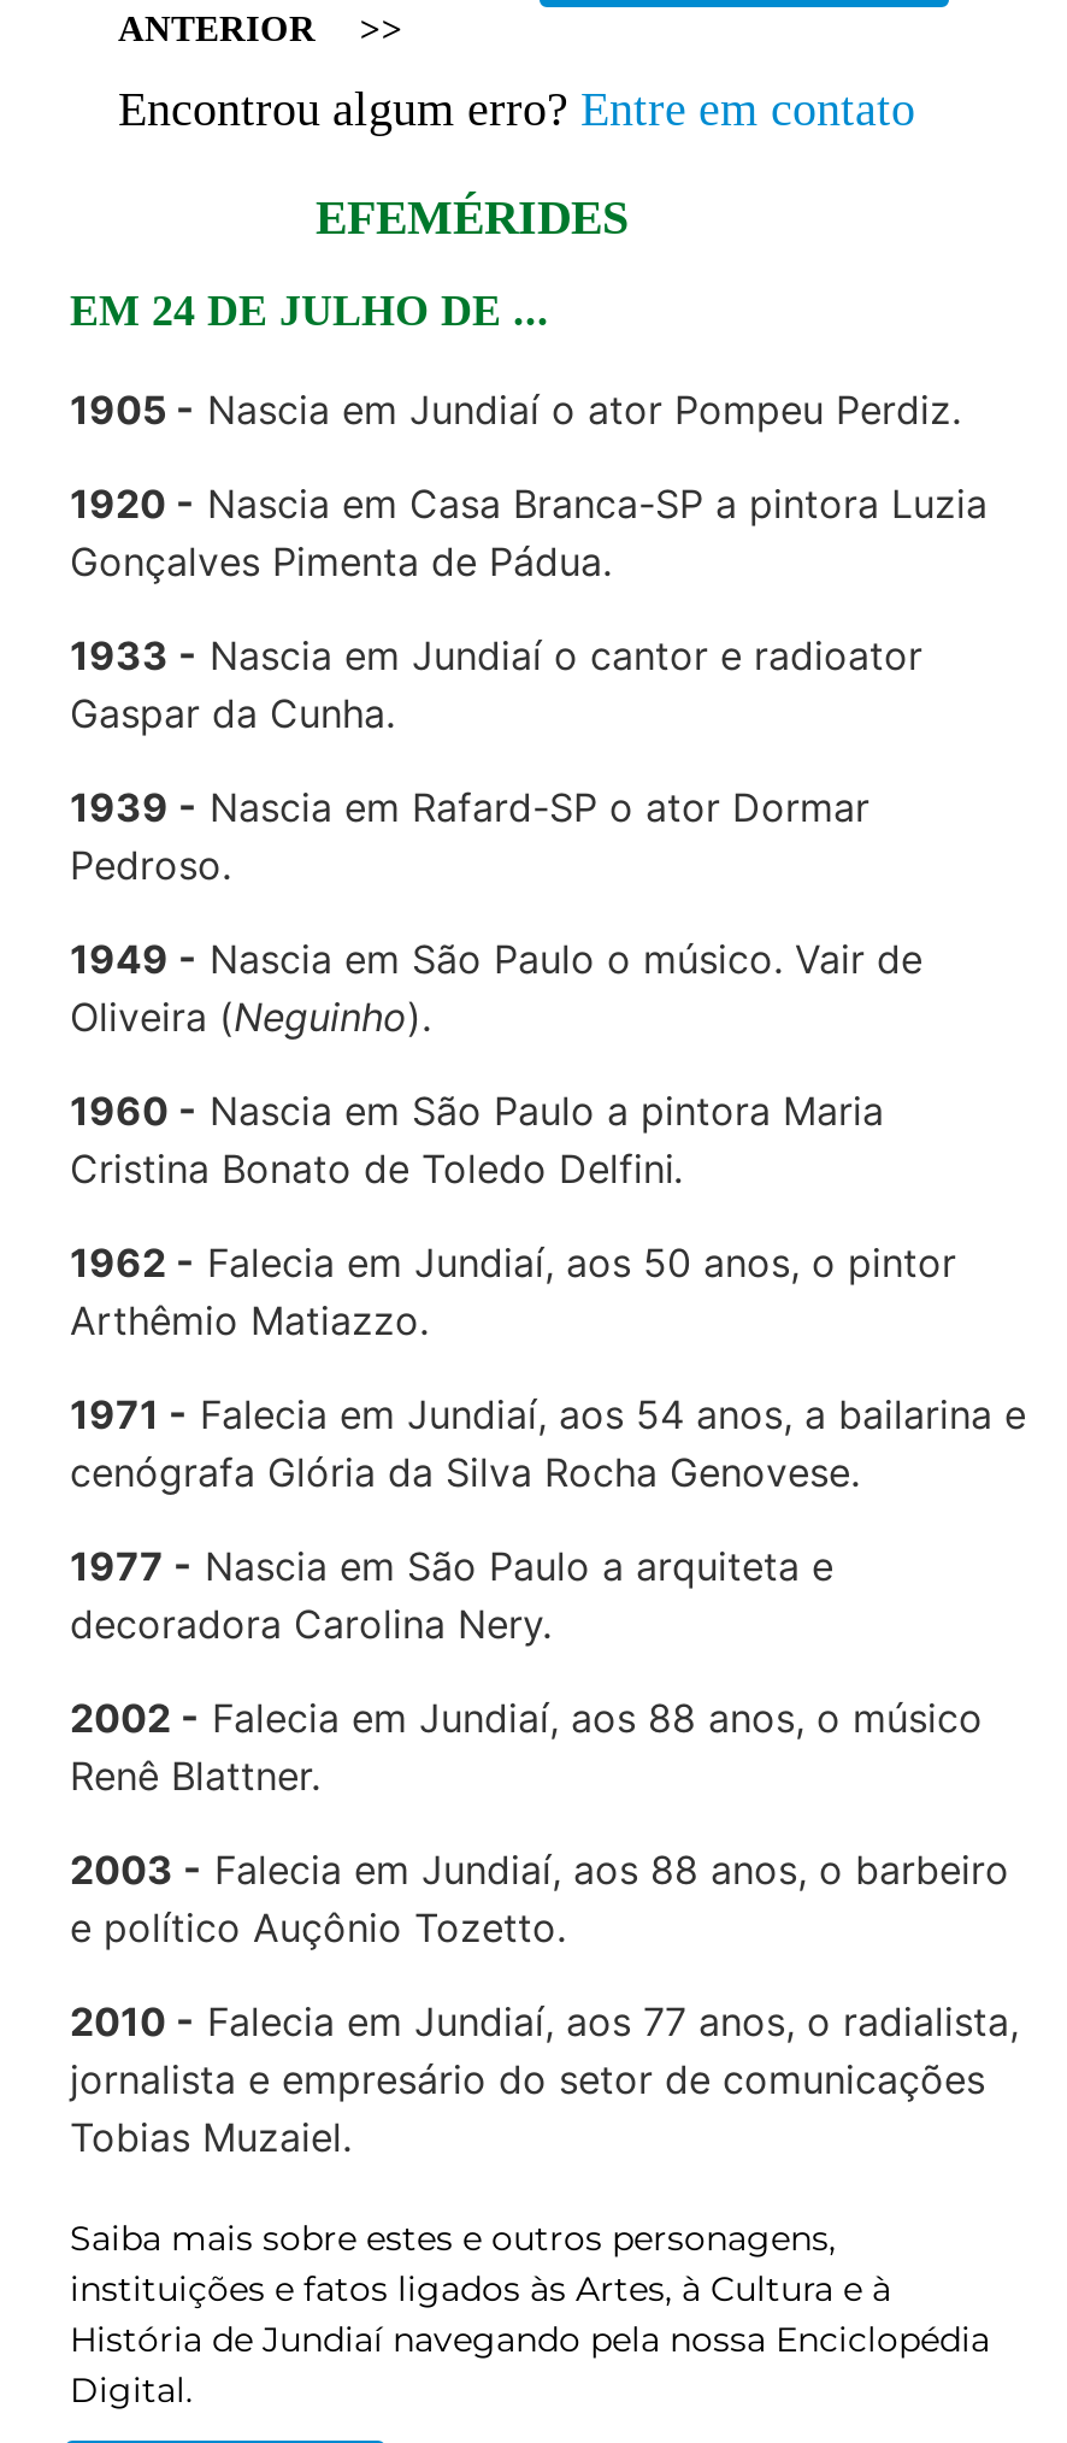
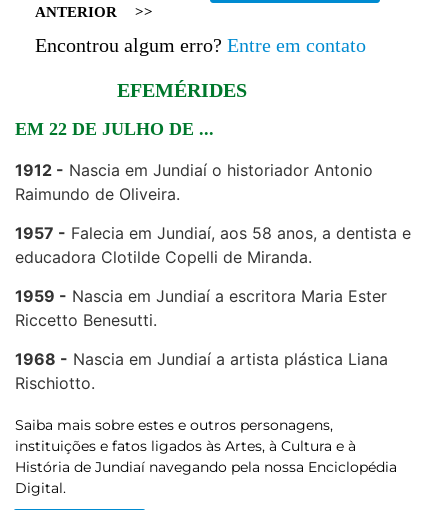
[70,288,1026,2162] EM 24 DE JULHO DE ... | 1905 | Nascia em Jundiaí o ator Pompeu Perdiz. | 1920 | Nascia em Casa Branca-SP a pintora Luzia | Gonçalves Pimenta de Pádua. | 1933 | Nascia em Jundiaí o cantor e radioator | Gaspar da Cunha. | 1939 | Nascia em Rafard-SP o ator Dormar | Pedroso. | 1949 | Nascia em São Paulo o músico. Vair de | Oliveira (Neguinho). | 1960 | Nascia em São Paulo a pintora Maria | Cristina Bonato de Toledo Delfini. | 1962 | Falecia em Jundiaí, aos 50 anos, o pintor | Arthêmio Matiazzo. | 1971 | Falecia em Jundiaí, aos 54 anos, a bailarina e | cenógrafa Glória da Silva Rocha Genovese. | 1977 | Nascia em São Paulo a arquiteta e | decoradora Carolina Nery. | 2002 | Falecia em Jundiaí, aos 88 anos, o músico | Renê Blattner. | 2003 | Falecia em Jundiaí, aos 88 anos, o barbeiro | e político Auçônio Tozetto. | 2010 | Falecia em Jundiaí, aos 77 anos, o radialista, | jornalista e empresário do setor de comunicações | Tobias Muzaiel. -> [15,119,411,393] EM 22 DE JULHO DE ... | 1912 | Nascia em Jundiaí o historiador Antonio | Raimundo de Oliveira. | 1957 | Falecia em Jundiaí, aos 58 anos, a dentista e | educadora Clotilde Copelli de Miranda. | 1959 | Nascia em Jundiaí a escritora Maria Ester | Riccetto Benesutti. | 1968 | Nascia em Jundiaí a artista plástica Liana | Rischiotto.

